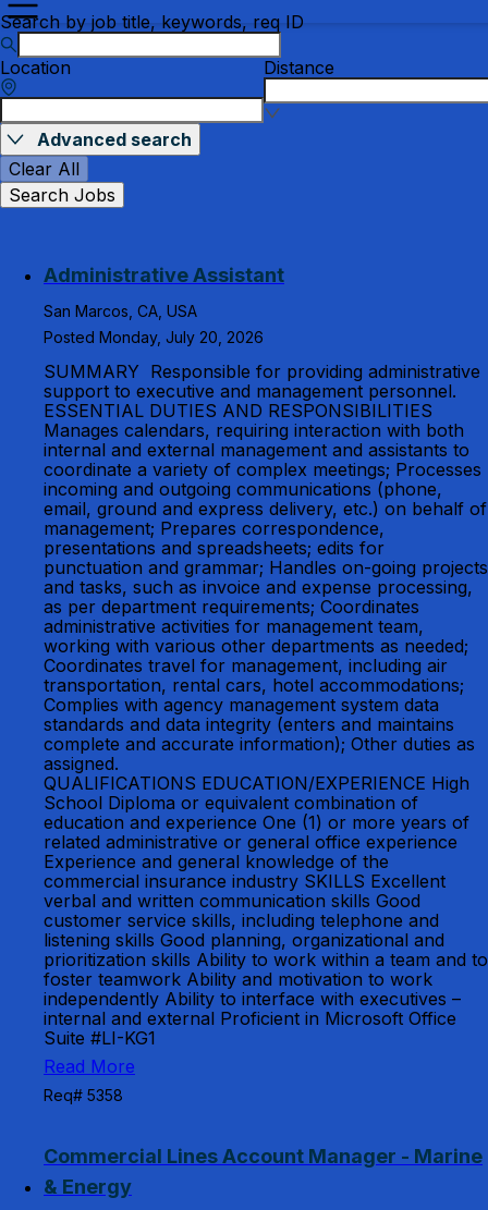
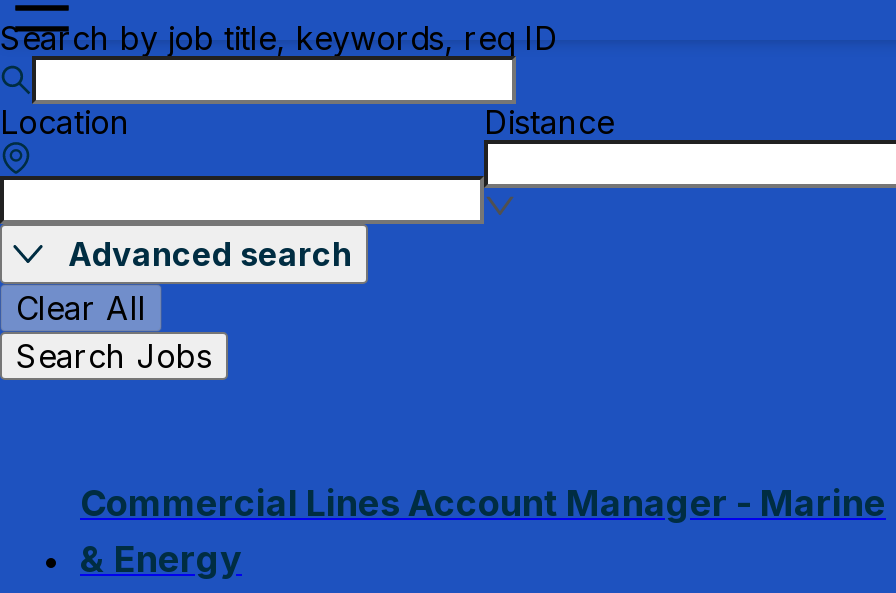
[44,264,488,1104] Administrative Assistant | San Marcos, CA, USA | Posted Monday, July 20, 2026 | SUMMARY Responsible for providing administrative | support to executive and management personnel. | ESSENTIAL DUTIES AND RESPONSIBILITIES | Manages calendars, requiring interaction with both | internal and external management and assistants to | coordinate a variety of complex meetings; Processes | incoming and outgoing communications (phone, | email, ground and express delivery, etc.) on behalf of | management; Prepares correspondence, | presentations and spreadsheets; edits for | punctuation and grammar; Handles on-going projects | and tasks, such as invoice and expense processing, | as per department requirements; Coordinates | administrative activities for management team, | working with various other departments as needed; | Coordinates travel for management, including air | transportation, rental cars, hotel accommodations; | Complies with agency management system data | standards and data integrity (enters and maintains | complete and accurate information); Other duties as | assigned. | QUALIFICATIONS EDUCATION/EXPERIENCE High | School Diploma or equivalent combination of | education and experience One (1) or more years of | related administrative or general office experience | Experience and general knowledge of the | commercial insurance industry SKILLS Excellent | verbal and written communication skills Good | customer service skills, including telephone and | listening skills Good planning, organizational and | prioritization skills Ability to work within a team and to | foster teamwork Ability and motivation to work | independently Ability to interface with executives – | internal and external Proficient in Microsoft Office | Suite #LI-KG1 | Read More | Req# 5358 -> none

